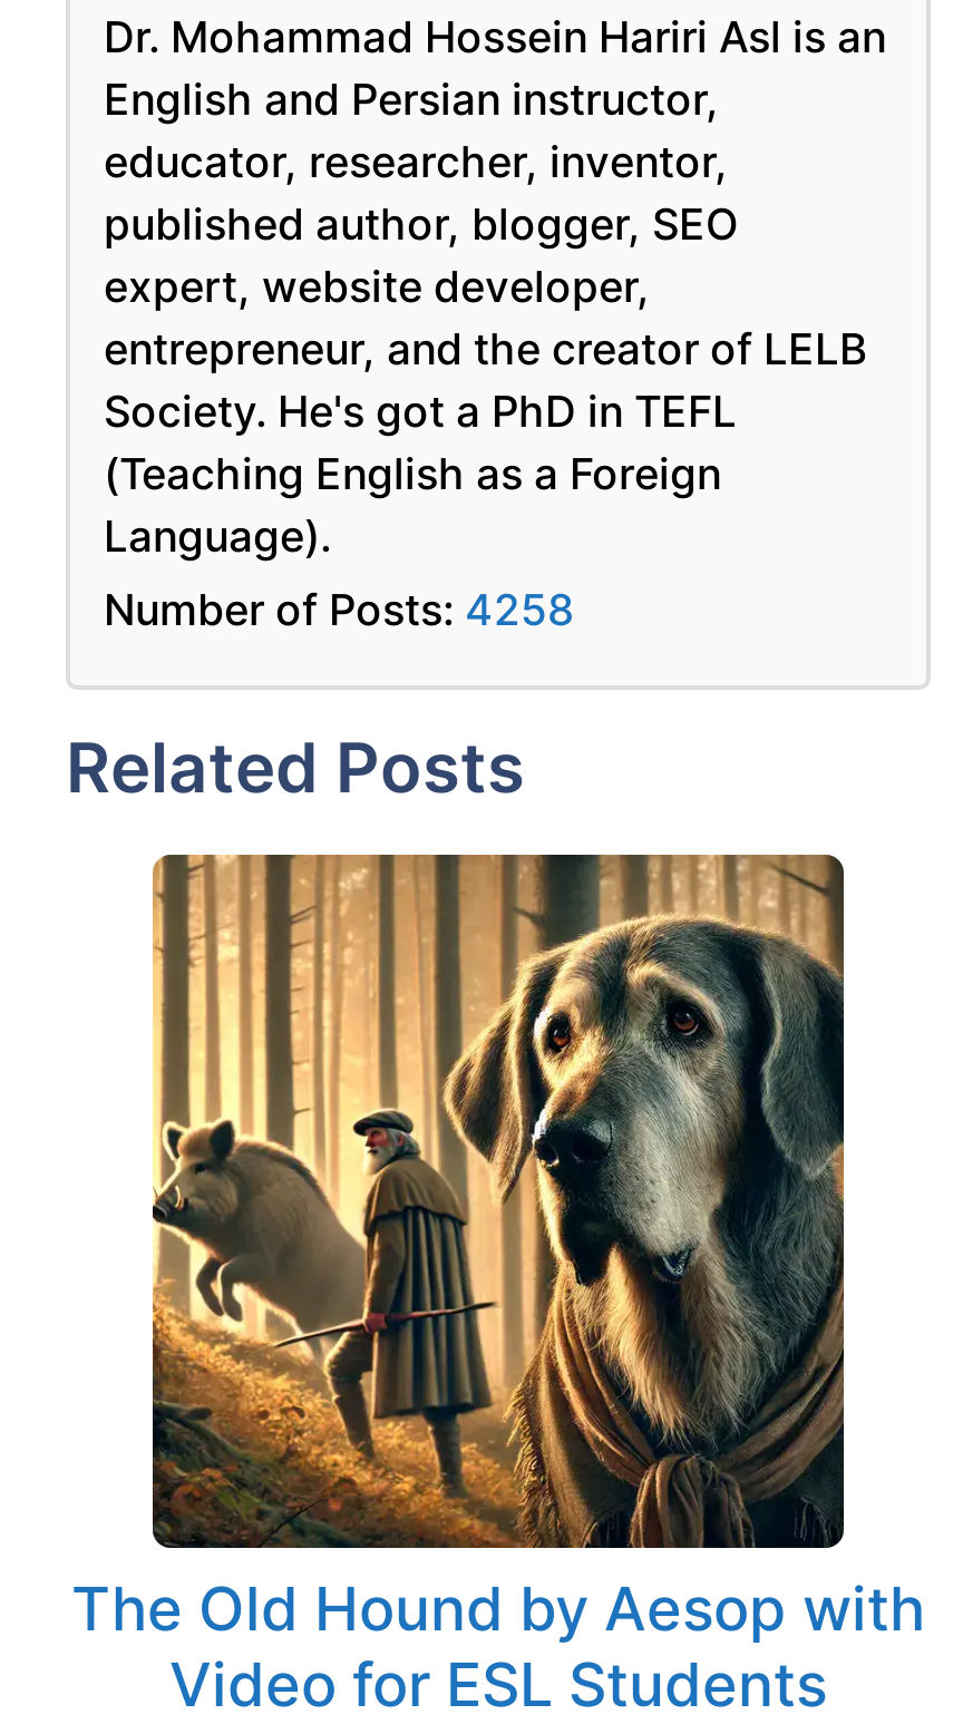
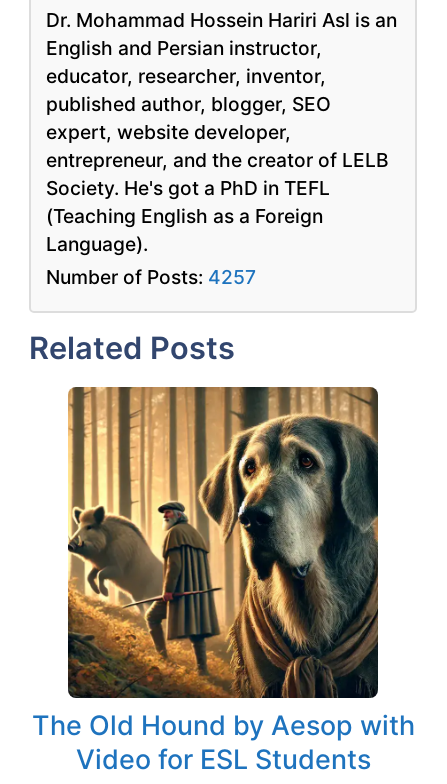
[104,584,574,637] Number of Posts: 4258 -> [46,265,256,289] Number of Posts: 4257

